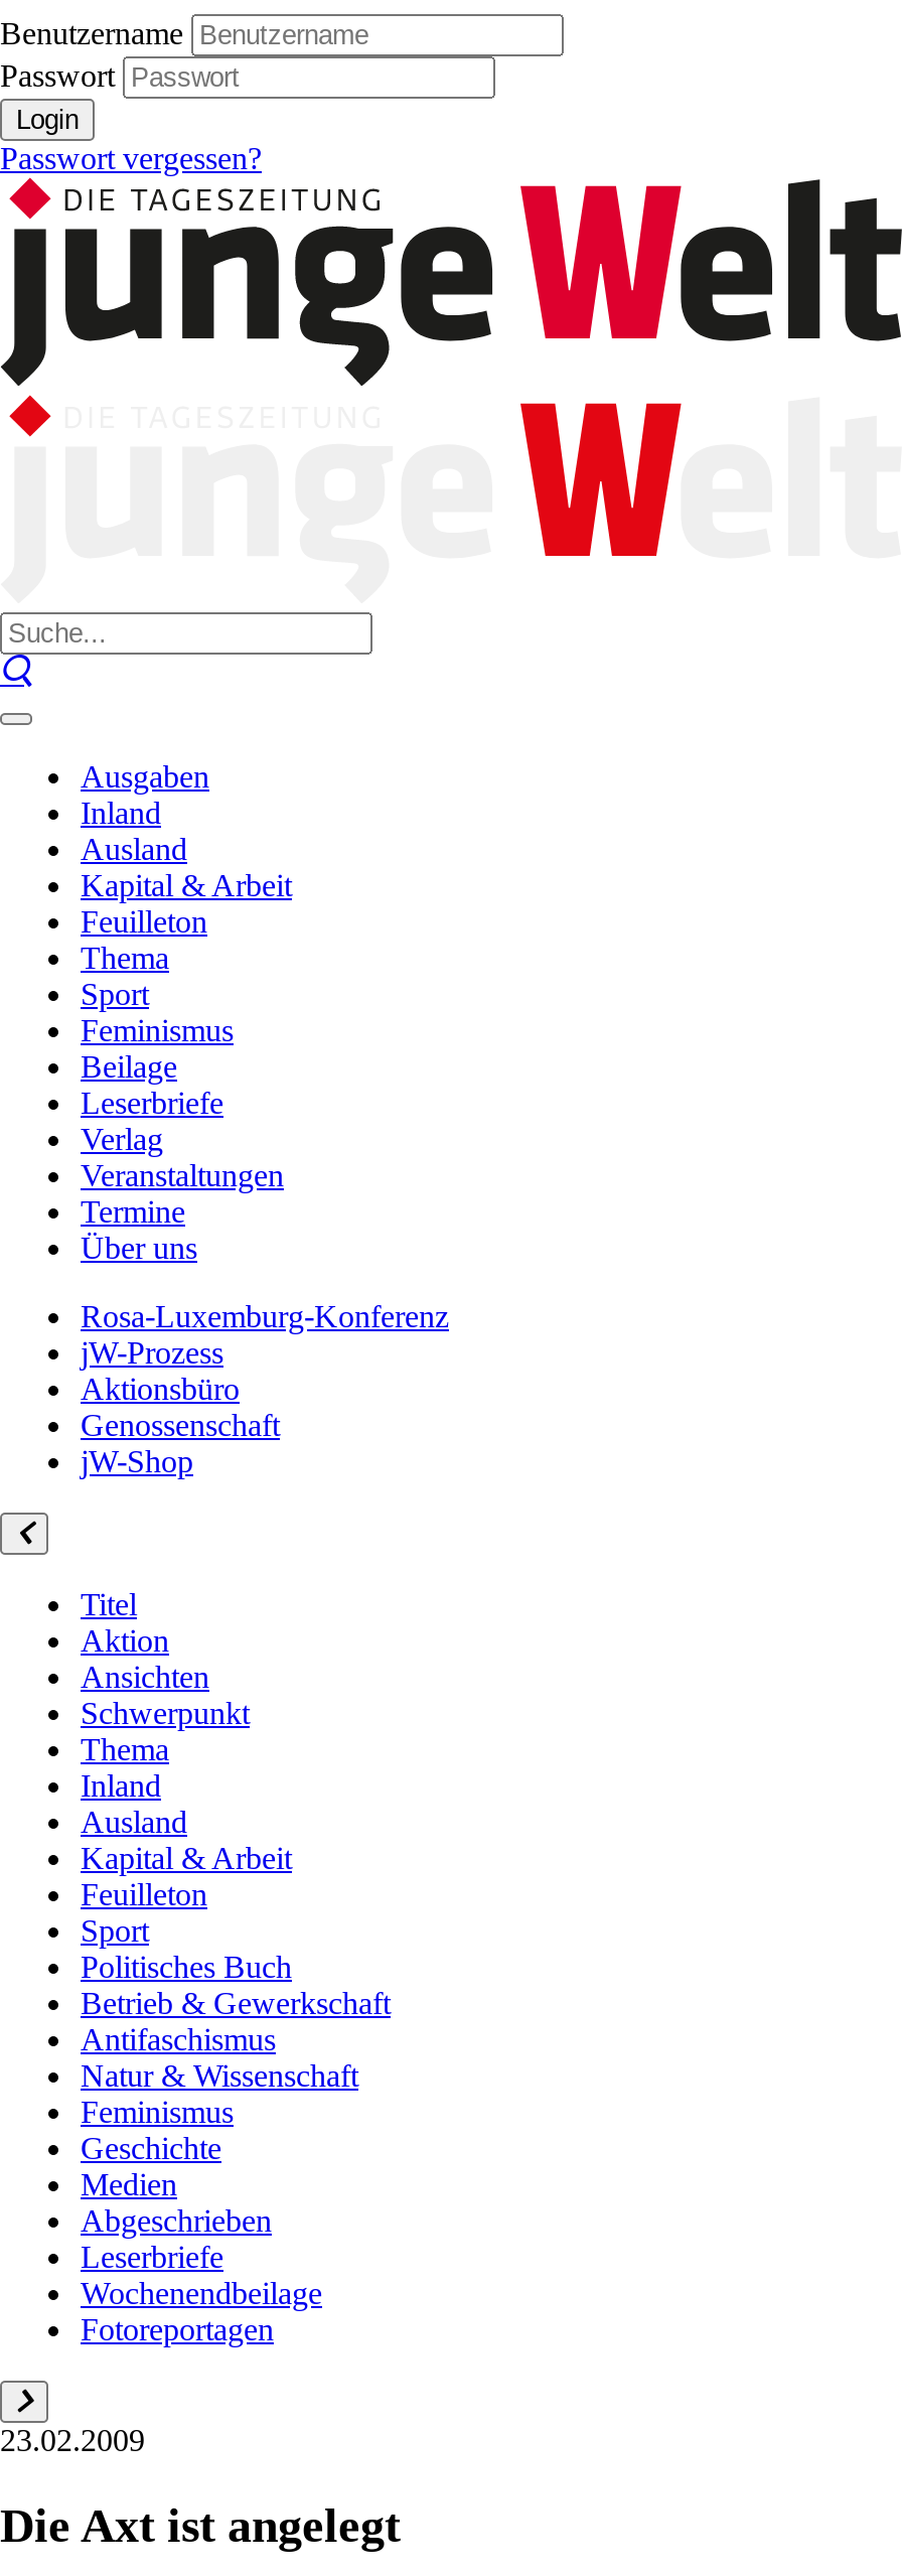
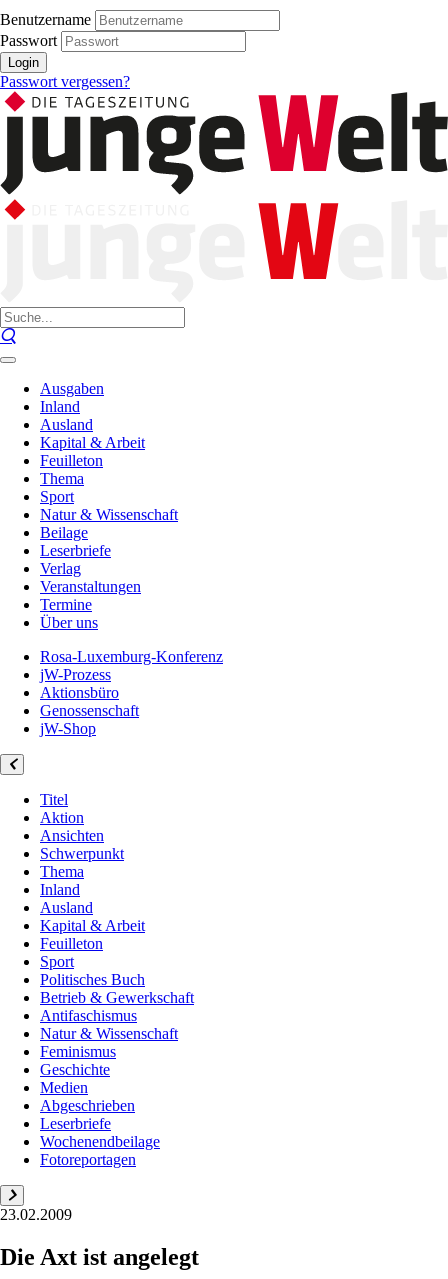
[81,1013,234,1047] Feminismus -> [40,506,178,523] Natur & Wissenschaft

